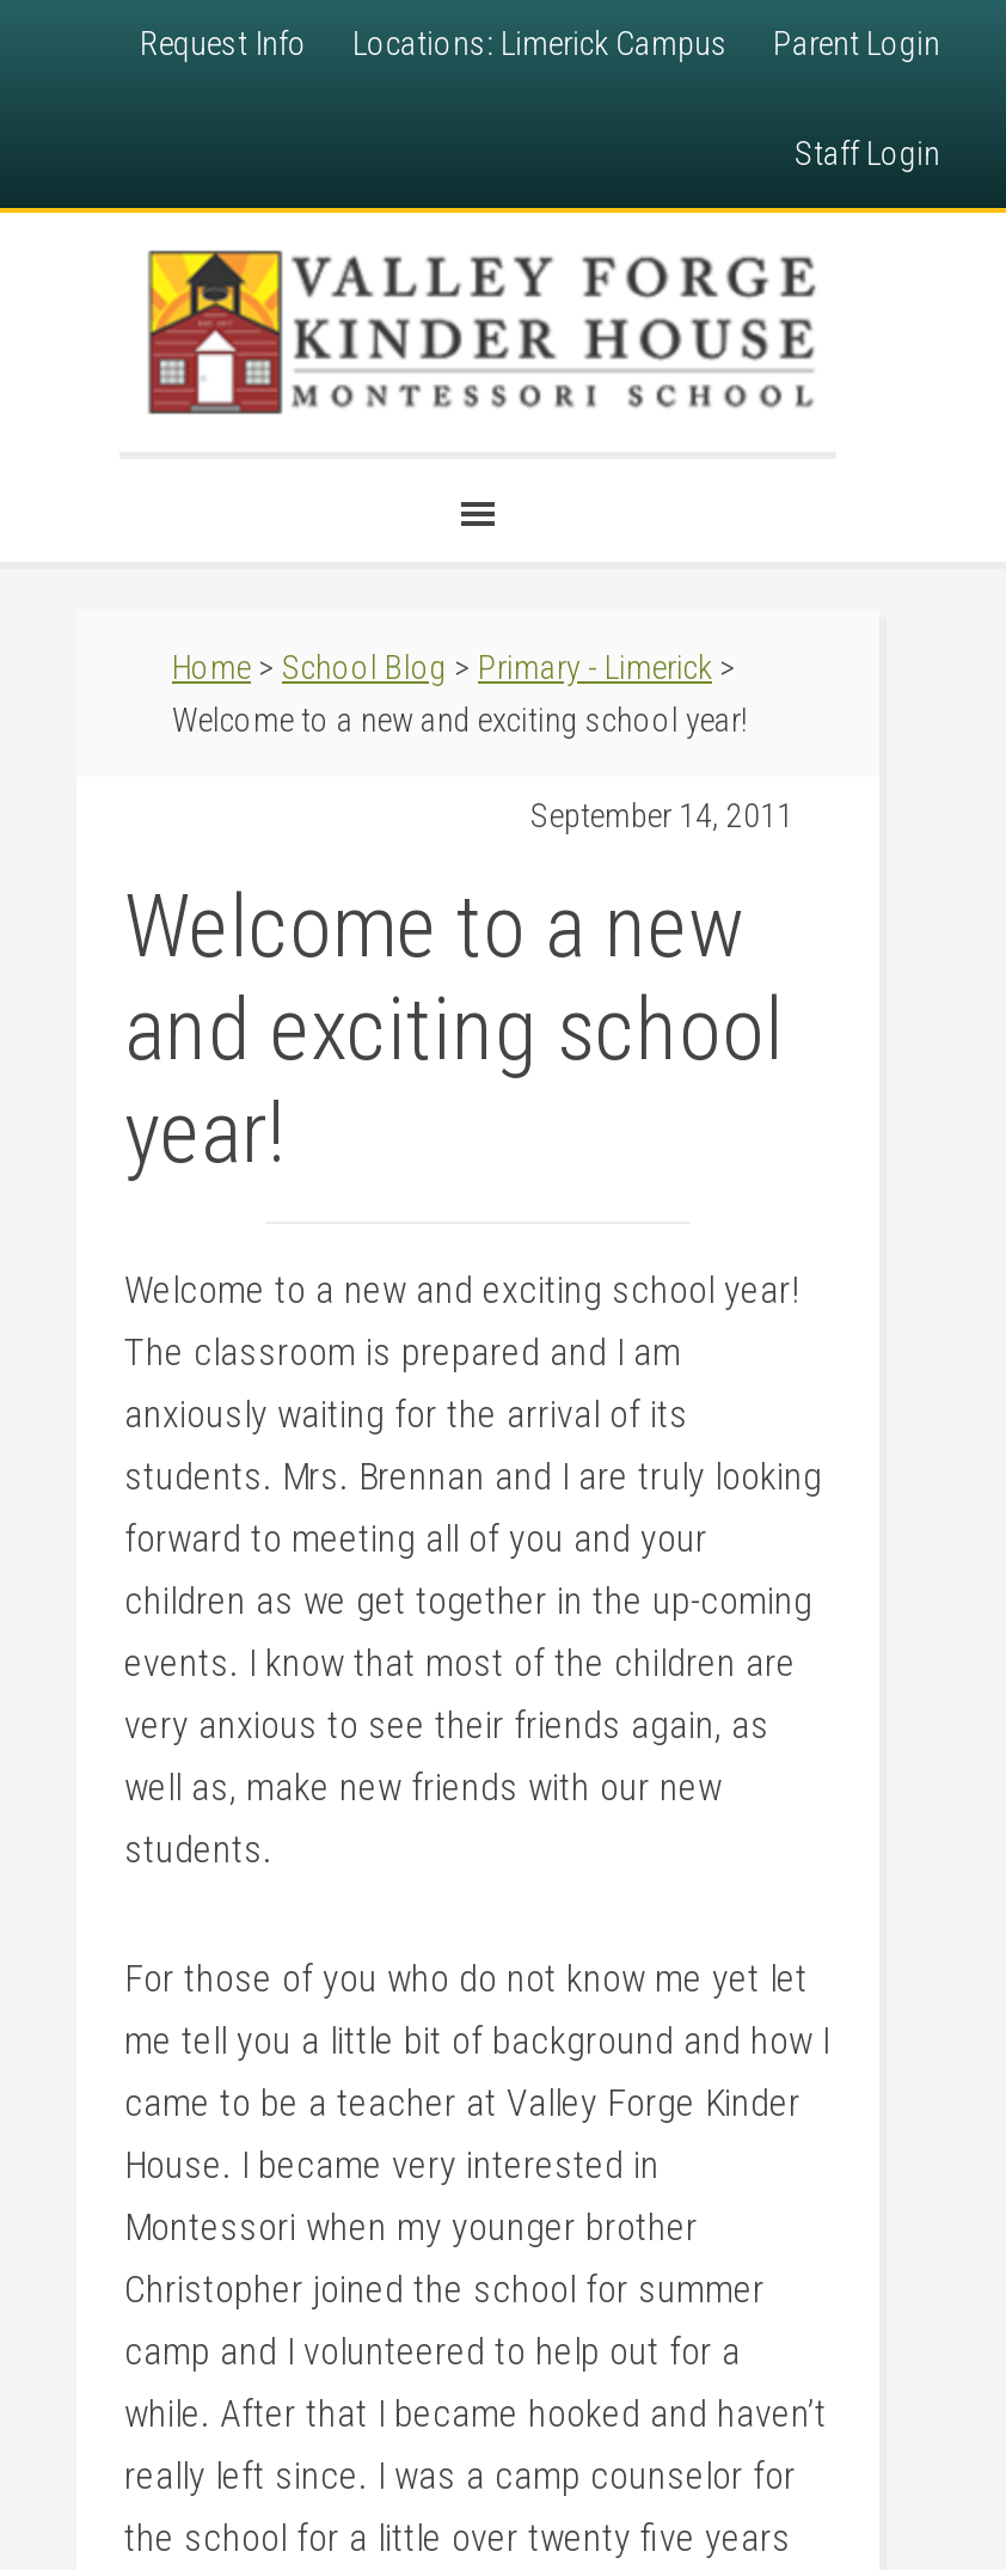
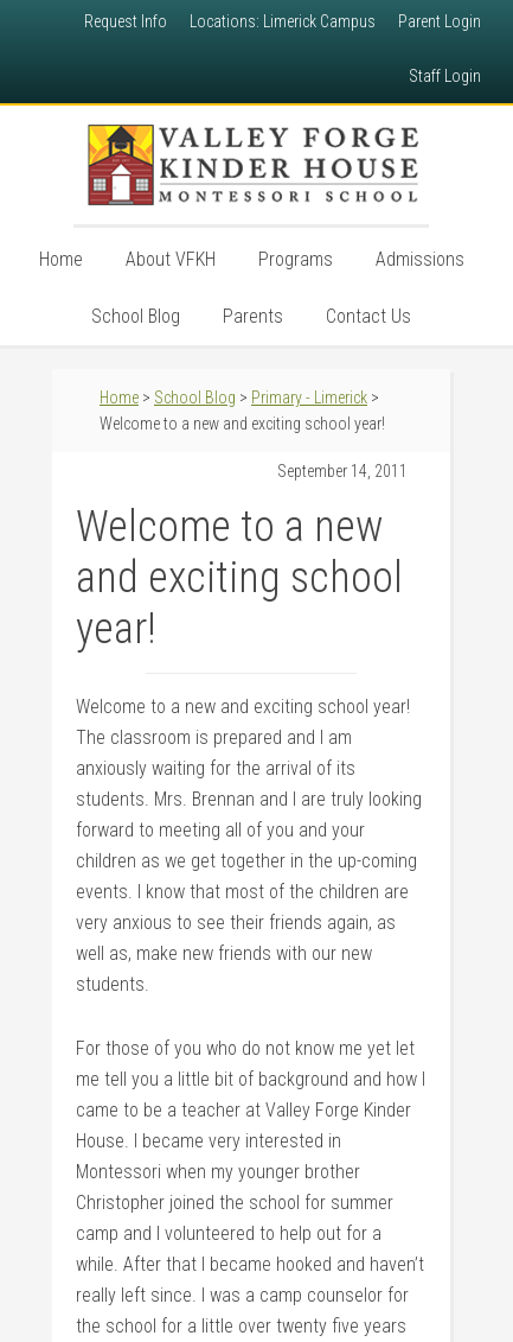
none -> [39,248,464,327] Home | About VFKH | Programs | Admissions | School Blog | Parents | Contact Us

